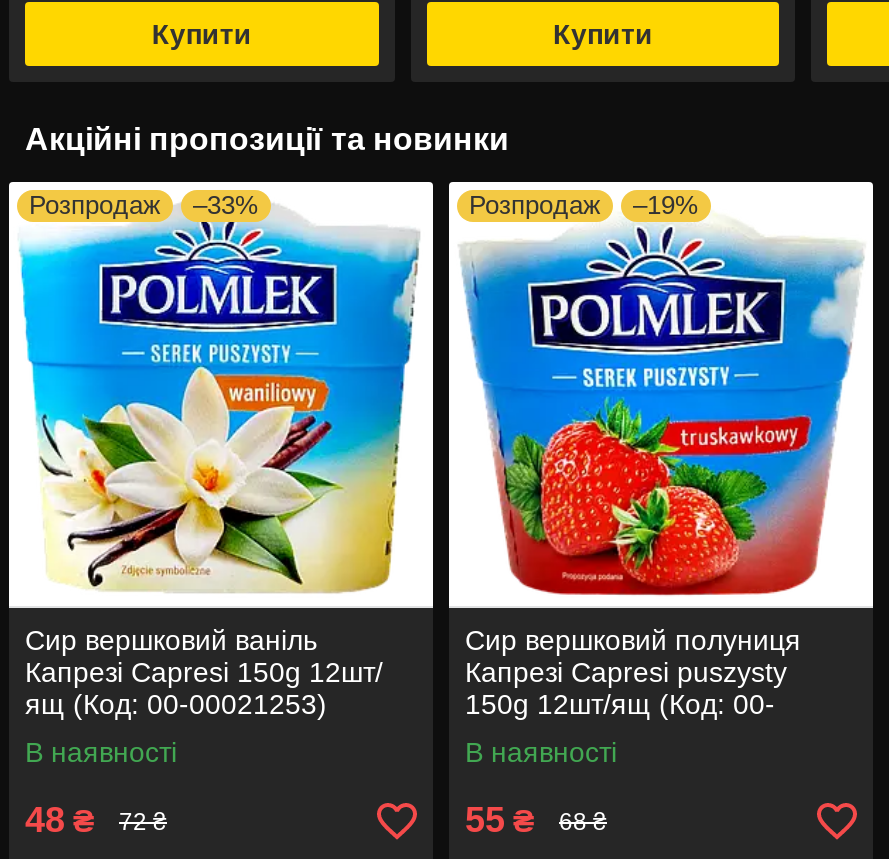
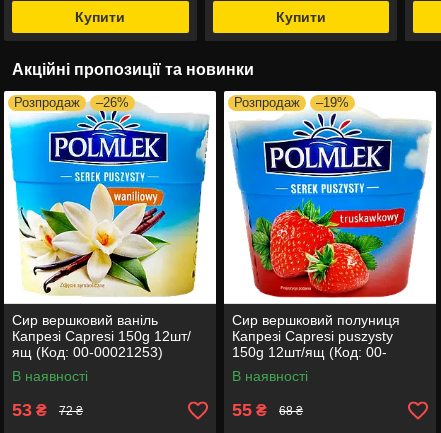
[29,191,259,221] Розпродаж –33% -> [14,95,129,110] Розпродаж –26%
[25,801,167,841] 48 ₴ 72 ₴ -> [12,400,83,420] 53 ₴ 72 ₴

